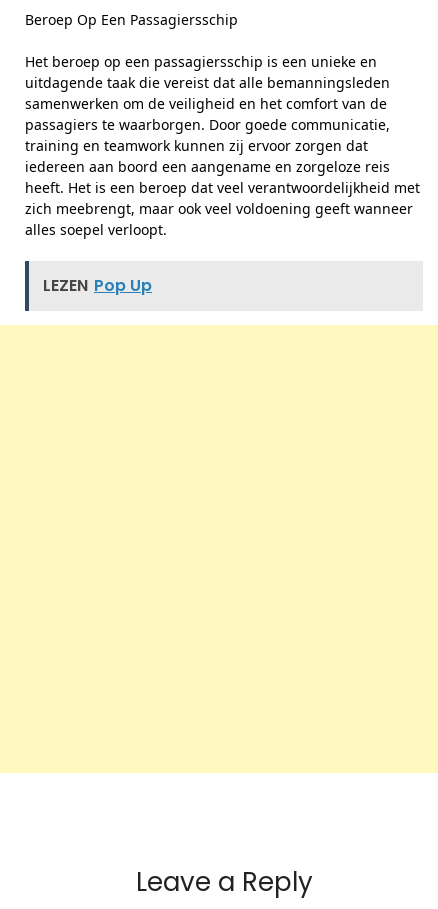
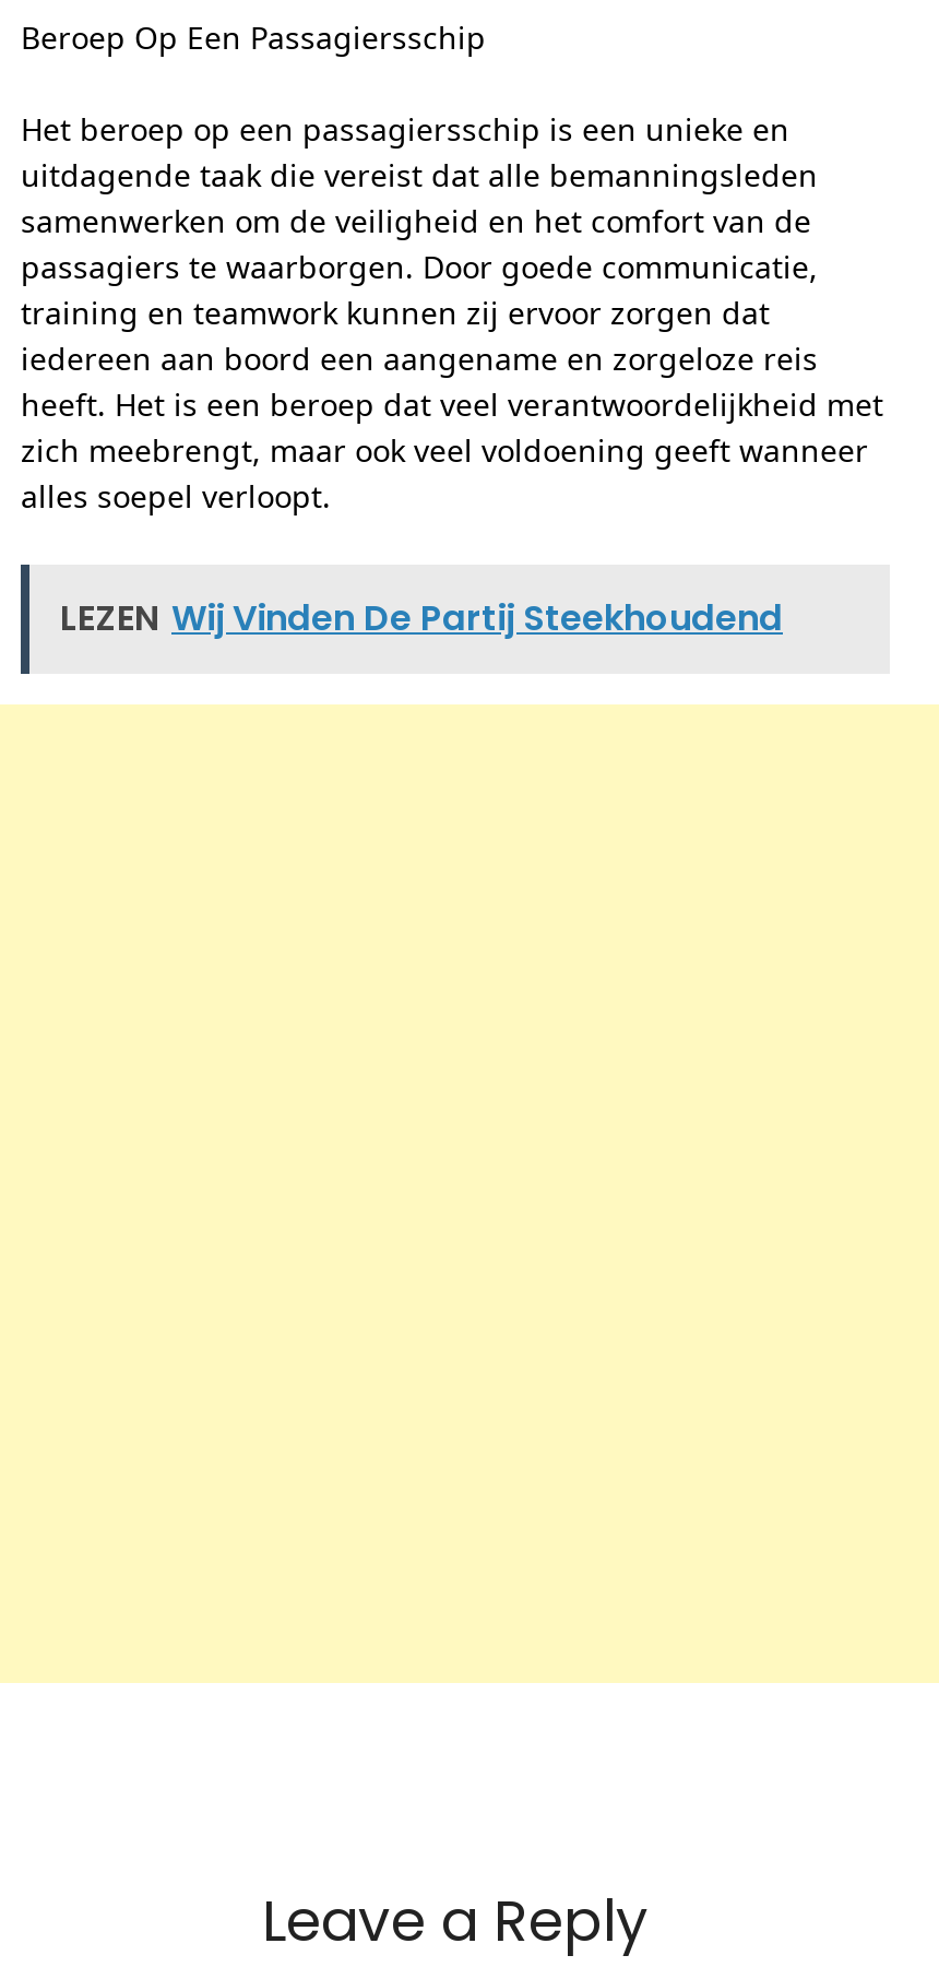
[43,274,152,297] LEZEN Pop Up -> [60,593,783,643] LEZEN Wij Vinden De Partij Steekhoudend

